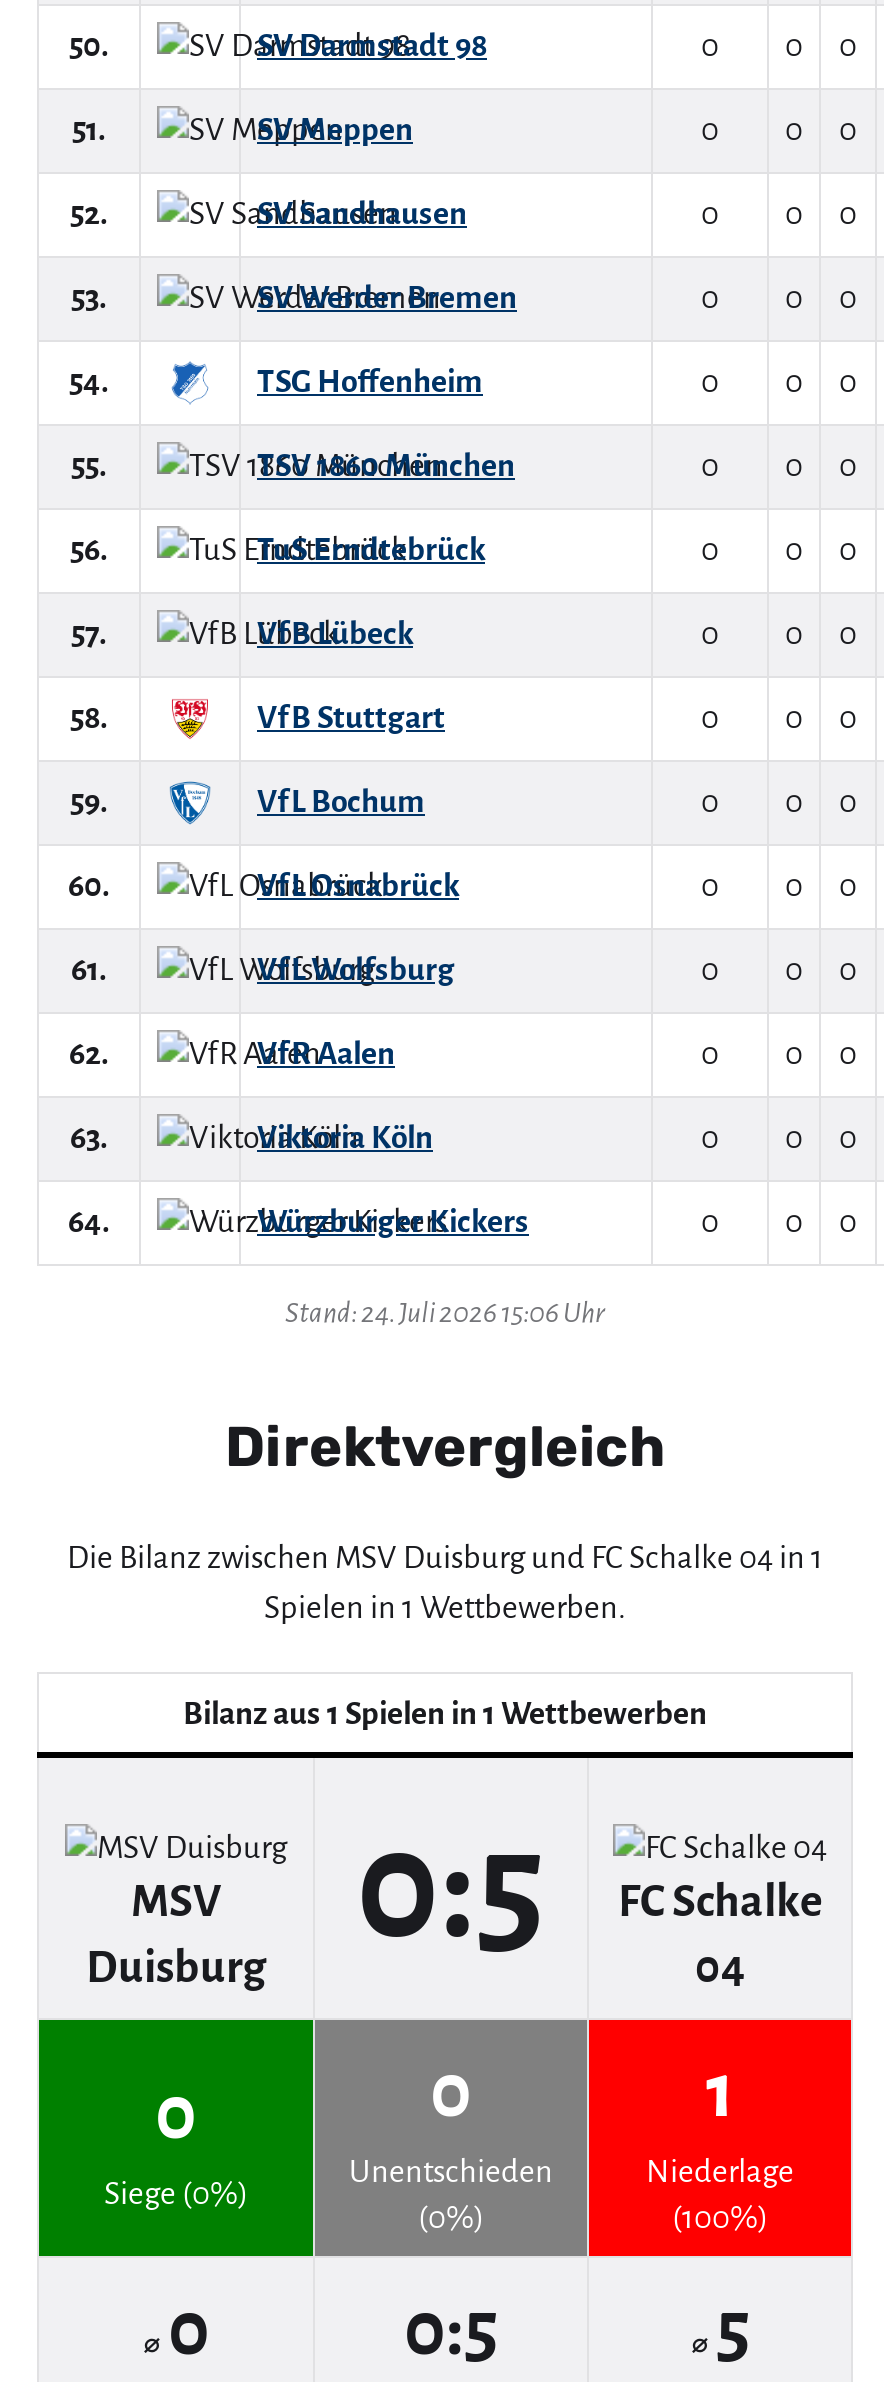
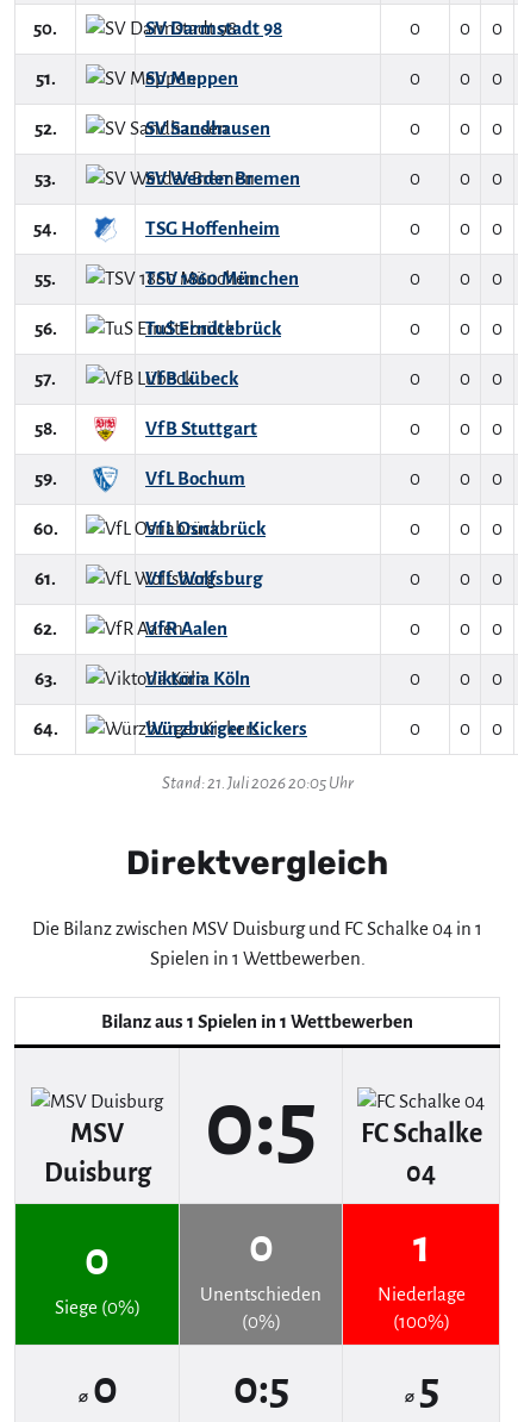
[285,1298,605,1328] Stand: 24. Juli 2026 15:06 Uhr -> [161,774,353,792] Stand: 21. Juli 2026 20:05 Uhr

